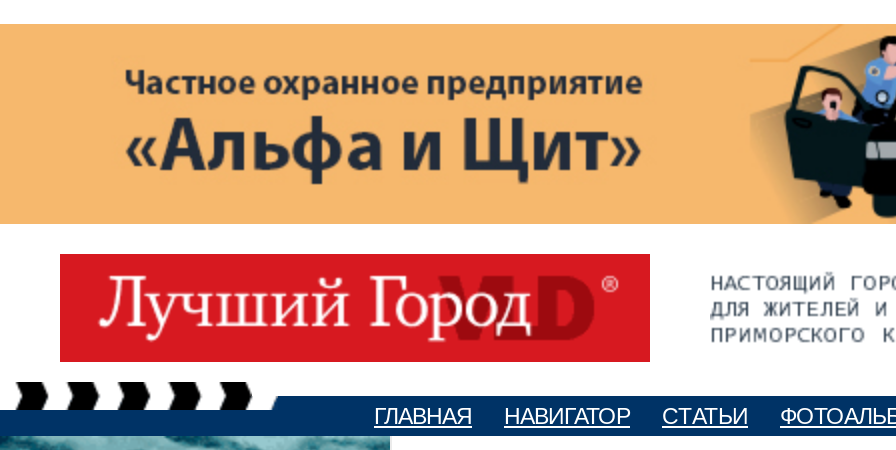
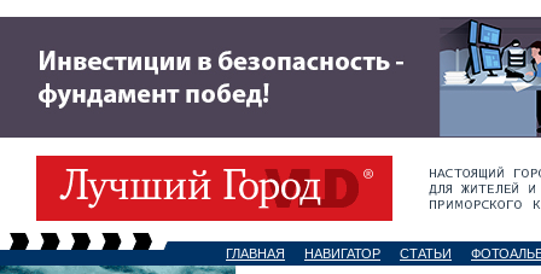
[6,22,890,226] [image] -> [4,16,537,139] [image]

